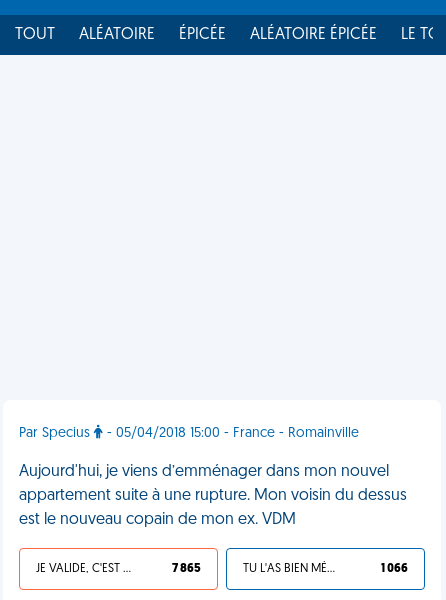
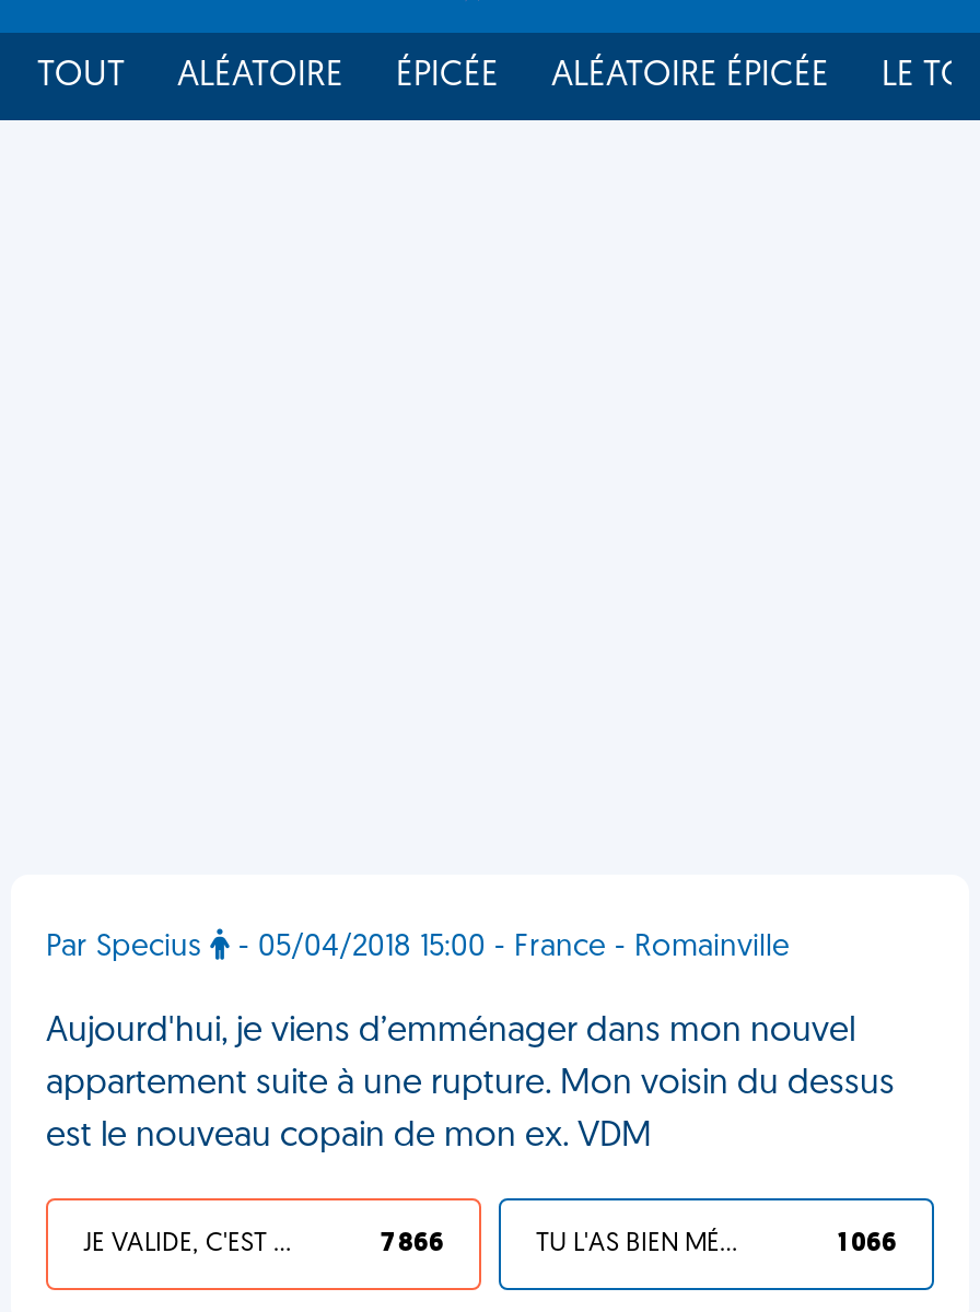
[172,563,201,575] 7 865 -> [381,1231,444,1257] 7 866

